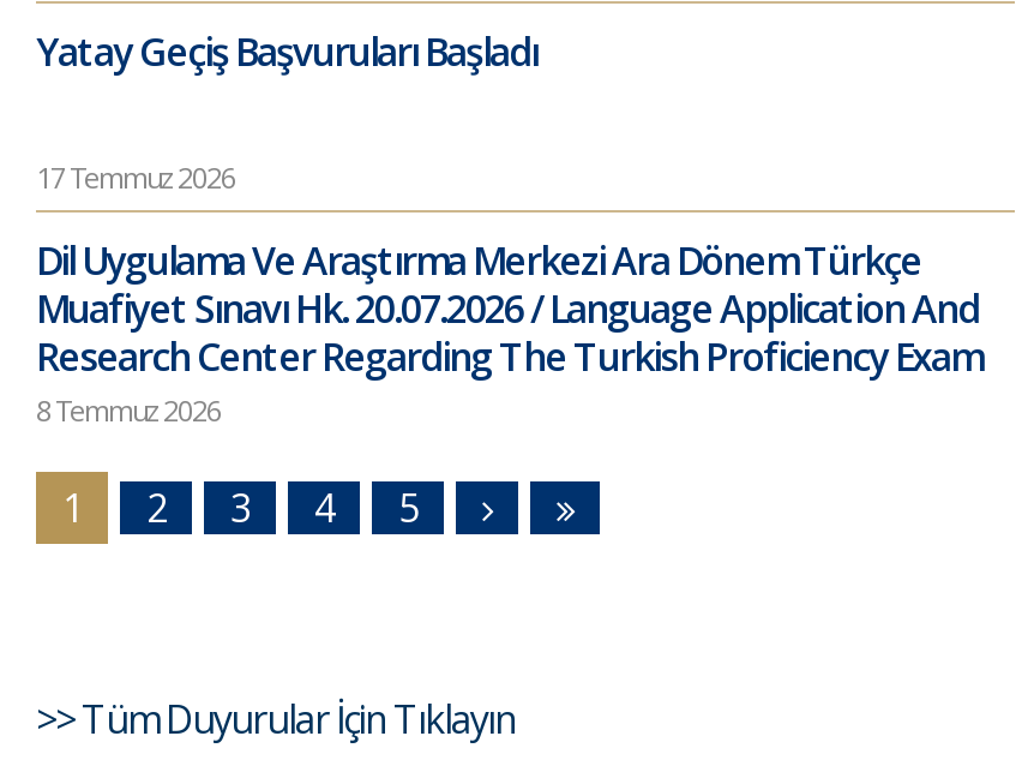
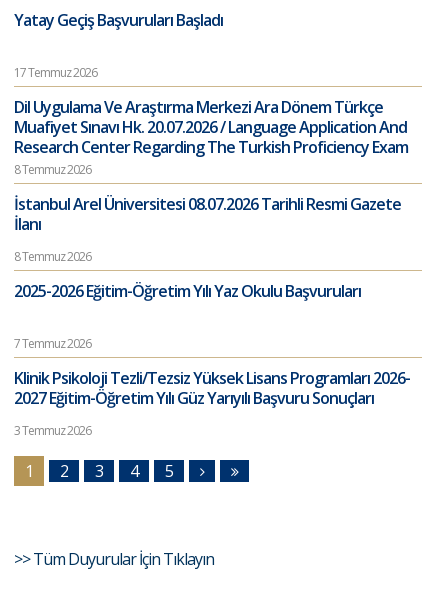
none -> [14,193,410,439] İstanbul Arel Üniversitesi 08.07.2026 Tarihli Resmi Gazete | İlanı | 8 Temmuz 2026 | 2025-2026 Eğitim-Öğretim Yılı Yaz Okulu Başvuruları | 7 Temmuz 2026 | Klinik Psikoloji Tezli/Tezsiz Yüksek Lisans Programları 2026- | 2027 Eğitim-Öğretim Yılı Güz Yarıyılı Başvuru Sonuçları | 3 Temmuz 2026

